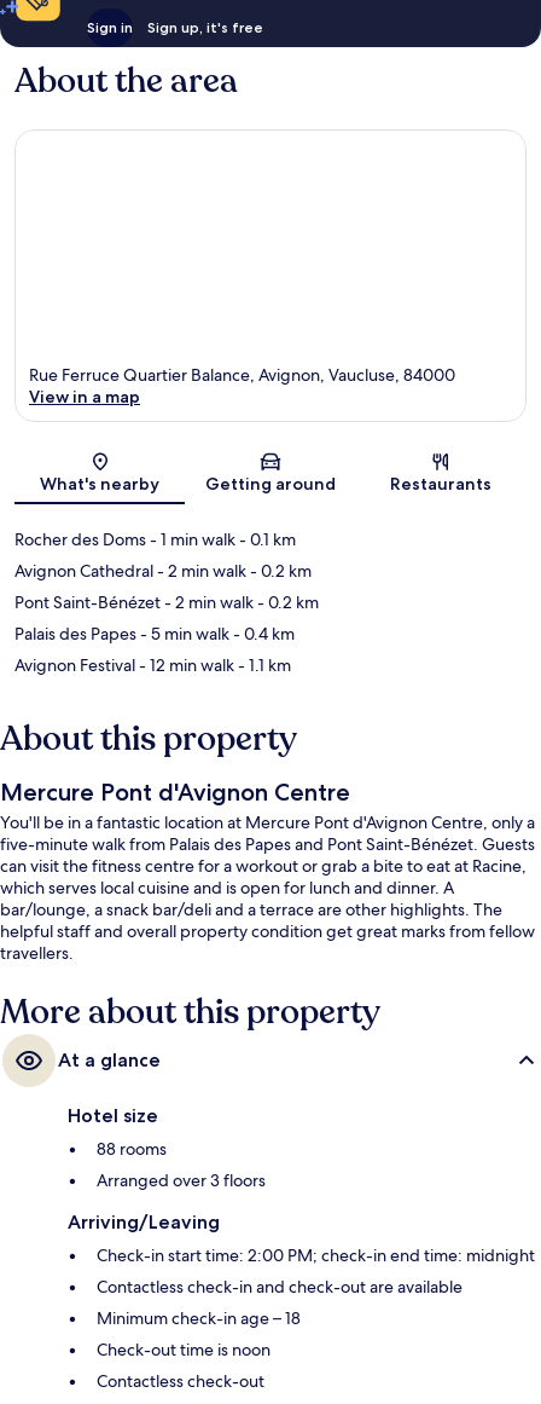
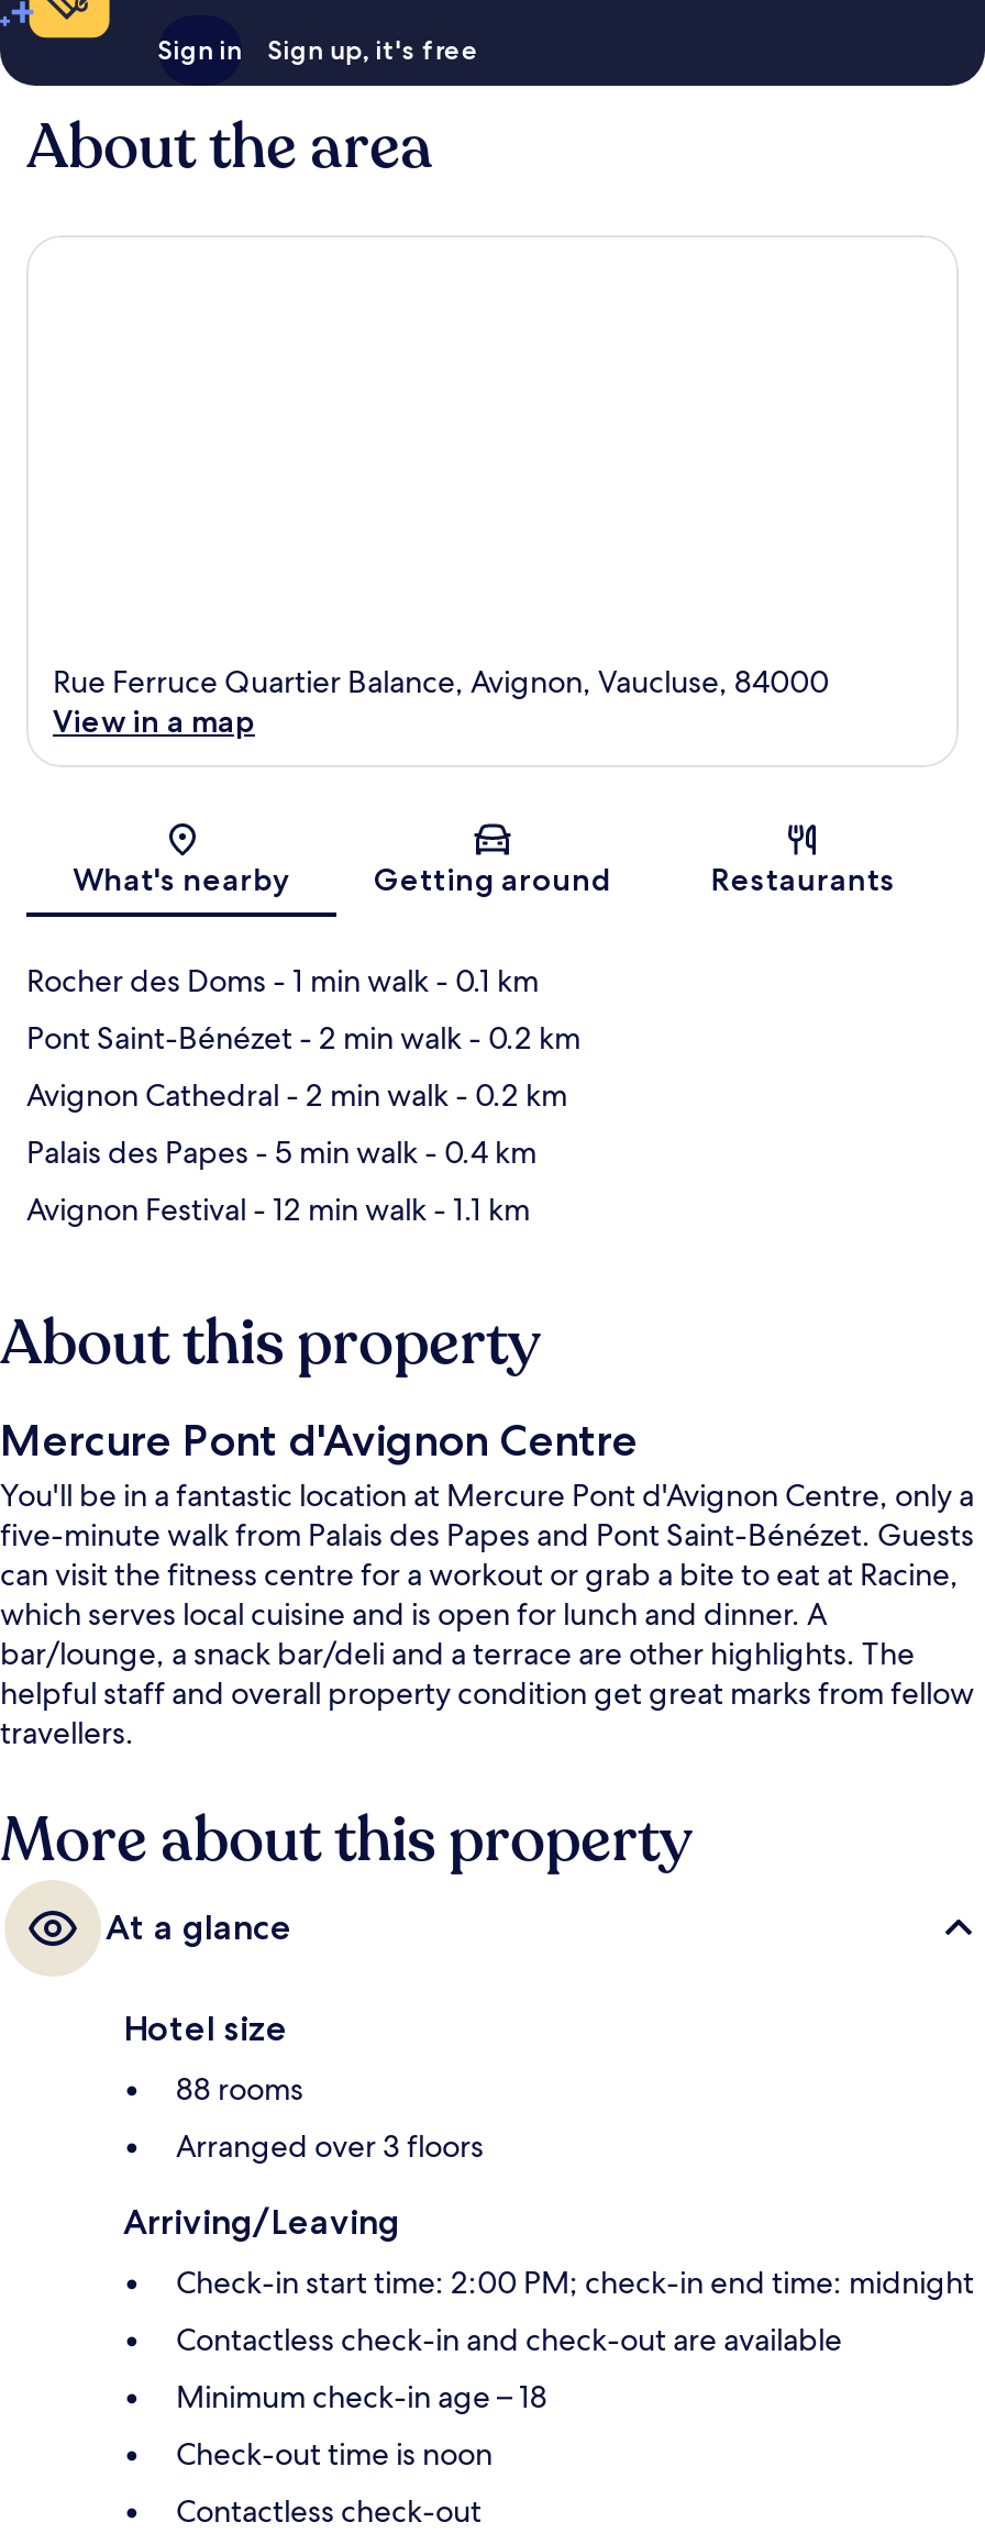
moved [14,560,312,581] -> [26,1075,567,1114]: Avignon Cathedral - 2 min walk - 0.2 km
moved [14,591,319,613] -> [26,1018,580,1057]: Pont Saint-Bénézet - 2 min walk - 0.2 km

